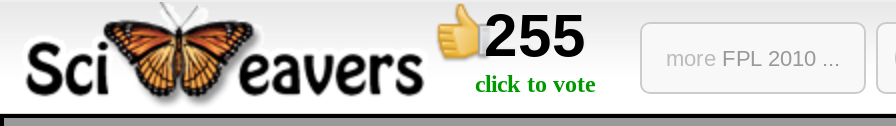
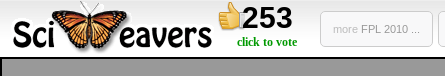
[484,2,586,68] 255 -> [242,1,293,34] 253

